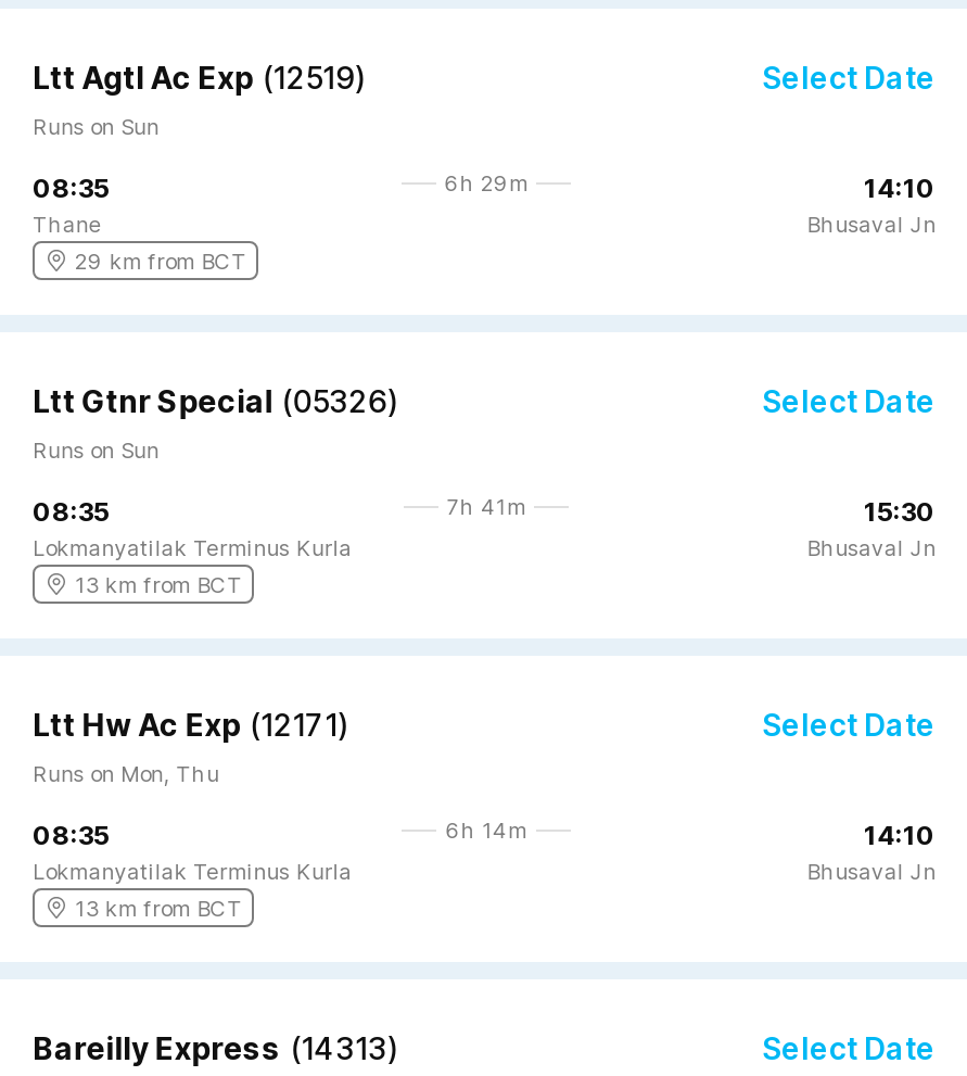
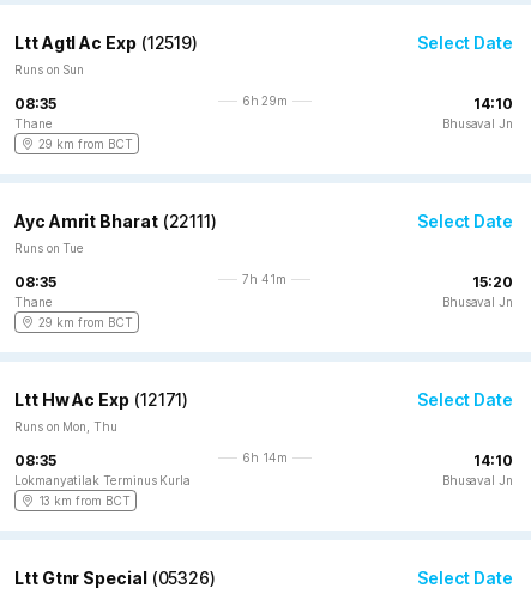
moved [33,382,397,419] -> [14,568,216,588]: Ltt Gtnr Special (05326)
none -> [14,211,217,231] Ayc Amrit Bharat (22111)
[33,436,159,463] Runs on Sun -> [14,241,84,255] Runs on Tue
[33,495,936,560] 15:30 | Lokmanyatilak Terminus Kurla -> [14,273,513,309] 15:20 | Thane
[75,571,242,597] 13 km from BCT -> [38,315,132,329] 29 km from BCT
[33,1029,397,1066] Bareilly Express (14313) -> none

